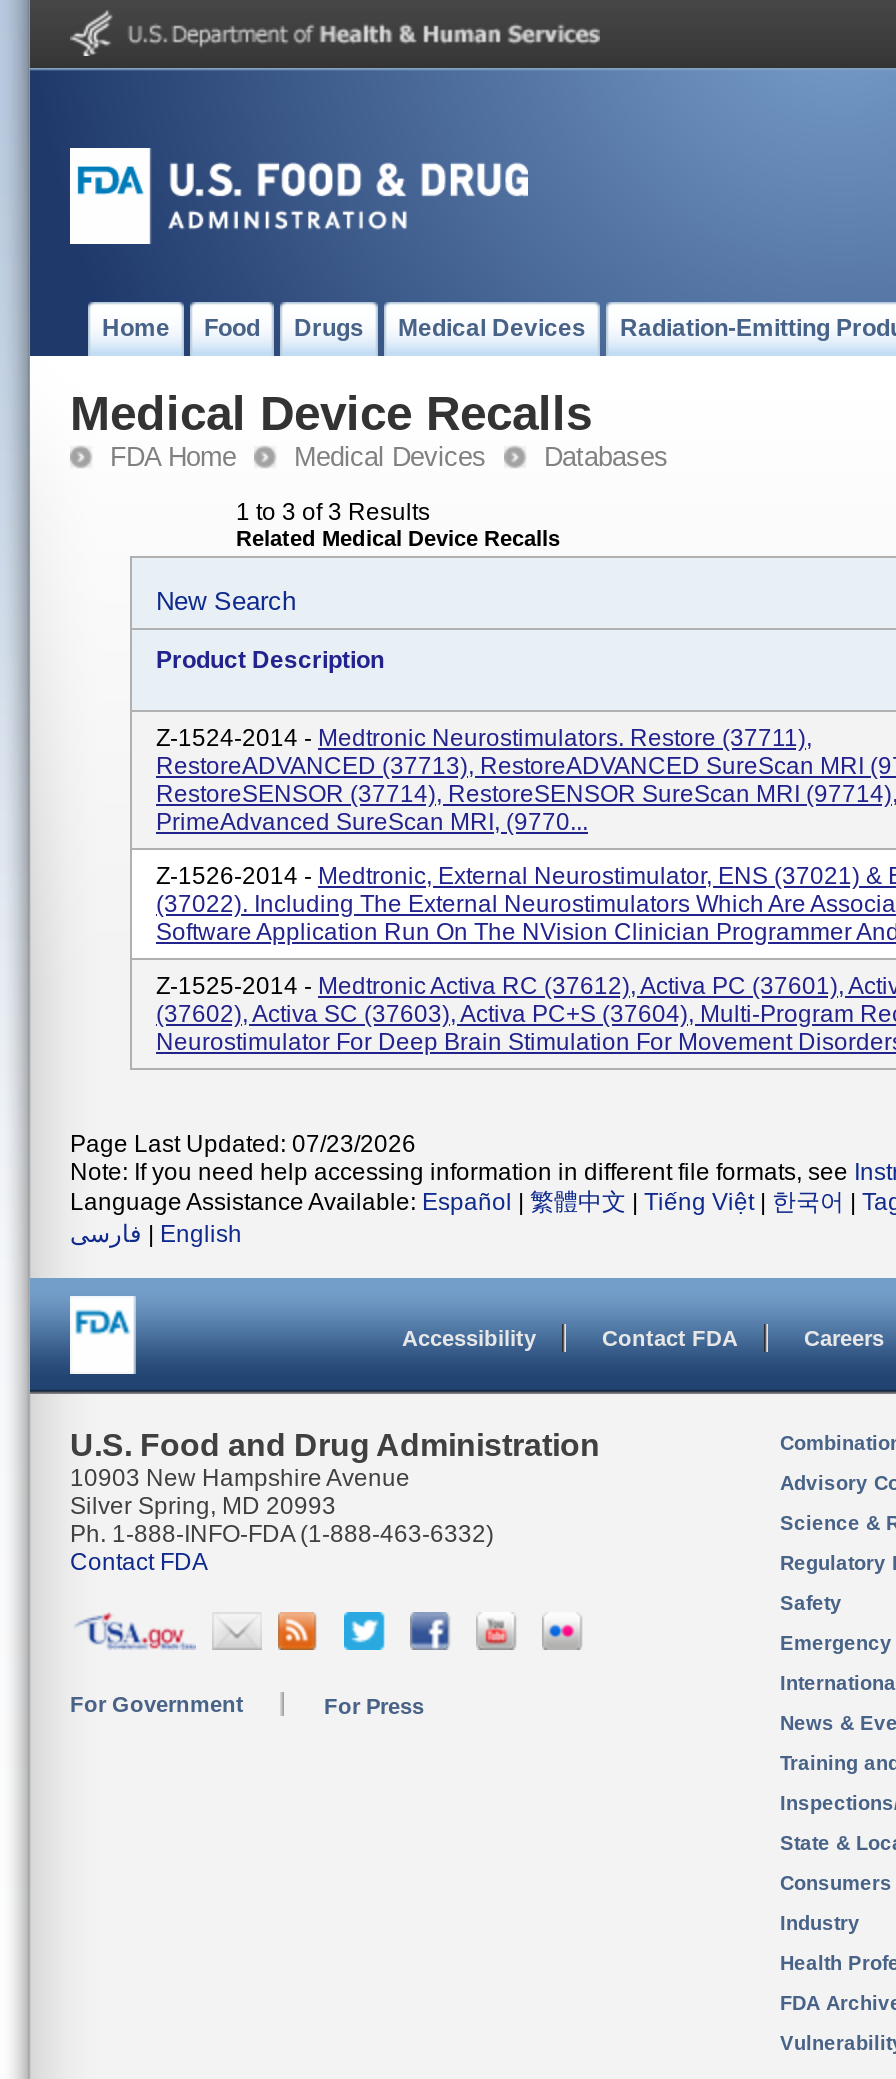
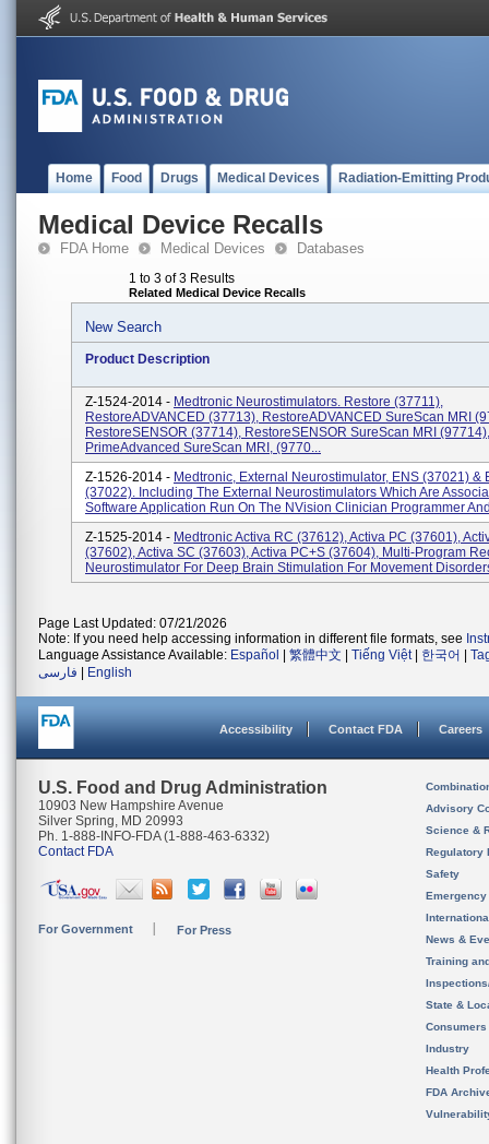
[70,1130,416,1158] Page Last Updated: 07/23/2026 -> [38,616,227,631] Page Last Updated: 07/21/2026

